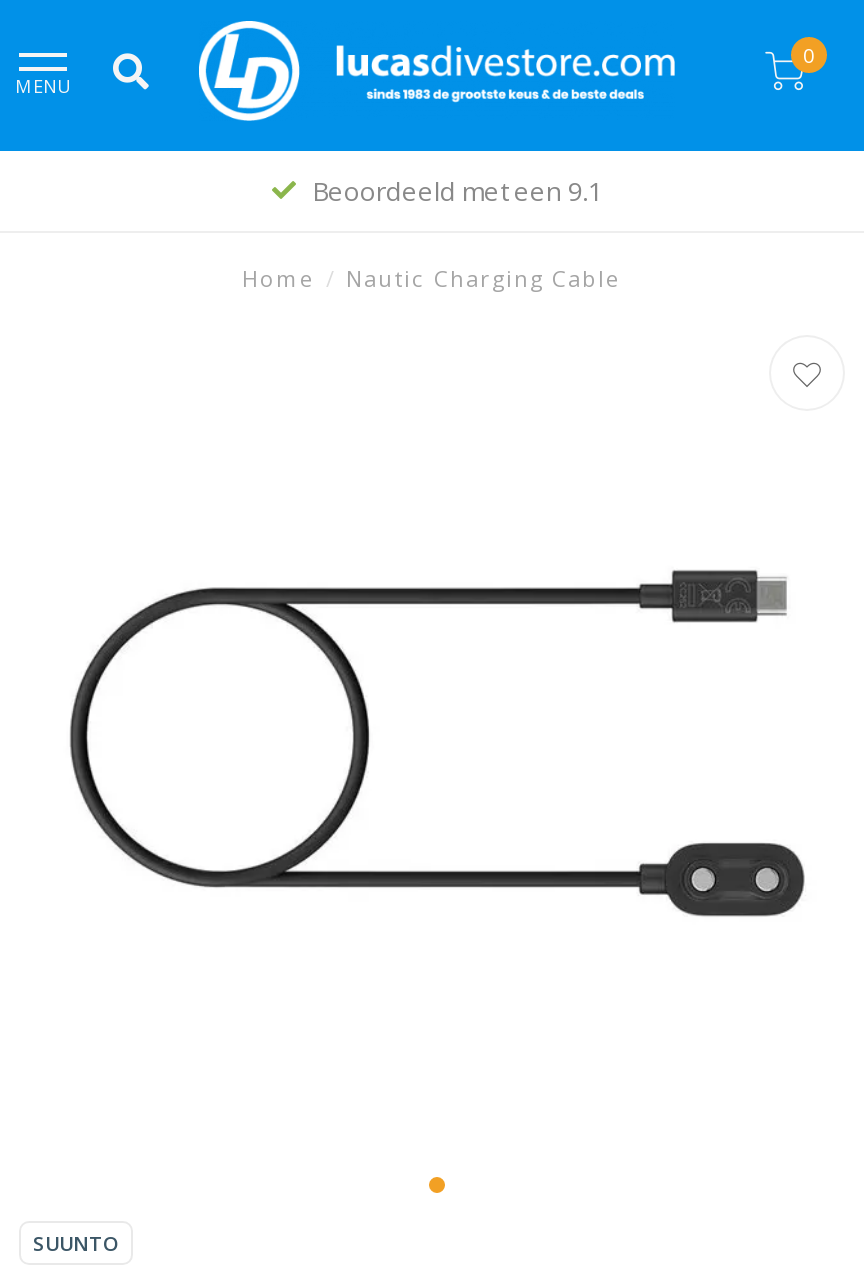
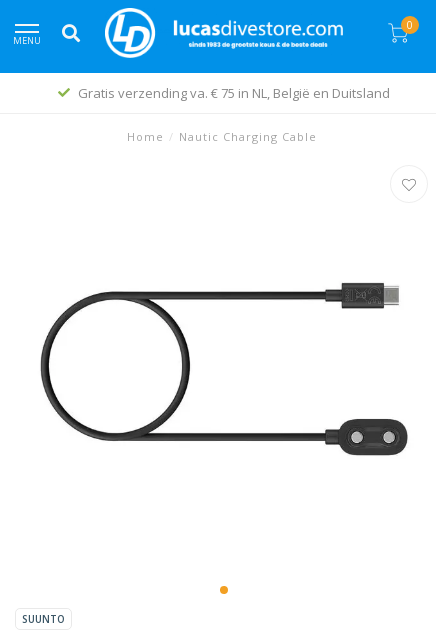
[312,173,602,209] Beoordeeld met een 9.1 -> [78,84,390,102] Gratis verzending va. € 75 in NL, België en Duitsland

